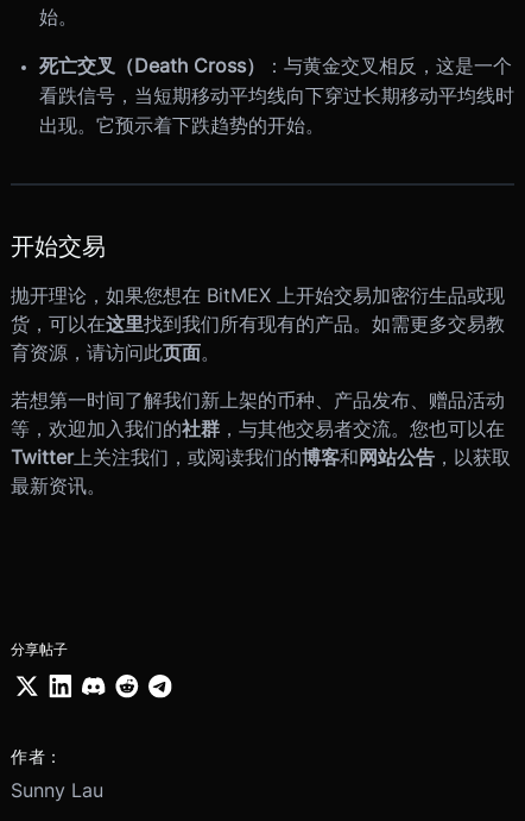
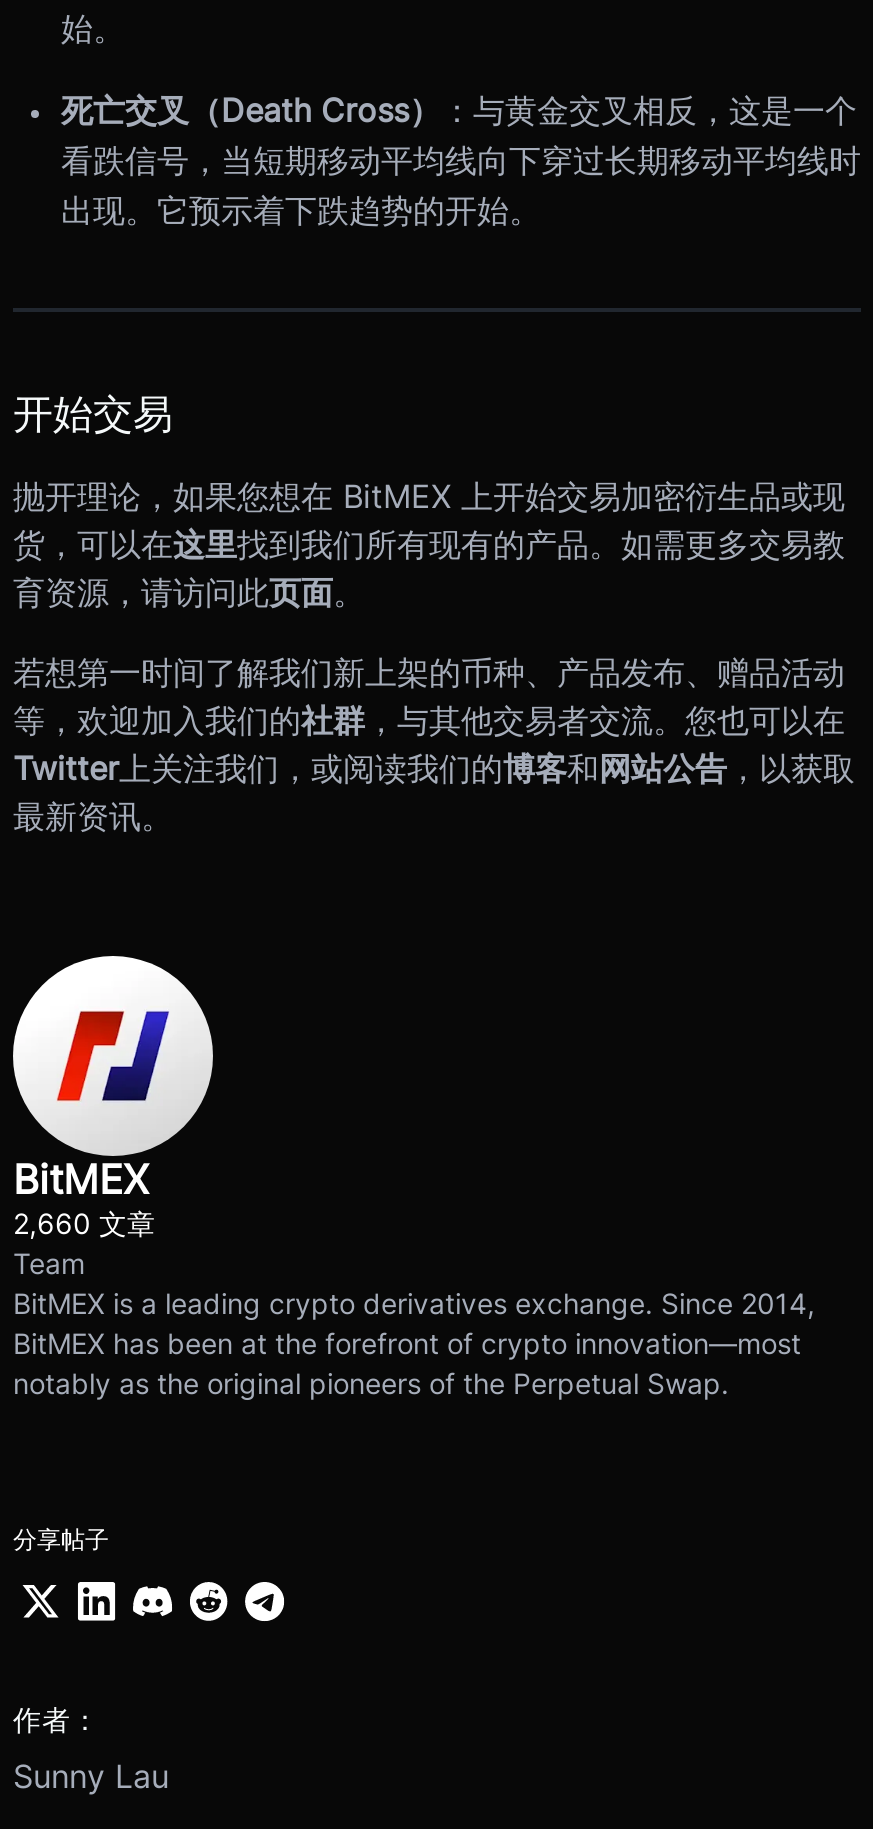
none -> [11,954,815,1400] [image] | BitMEX | 2,660 文章 | Team | BitMEX is a leading crypto derivatives exchange. Since 2014, | BitMEX has been at the forefront of crypto innovation—most | notably as the original pioneers of the Perpetual Swap.

